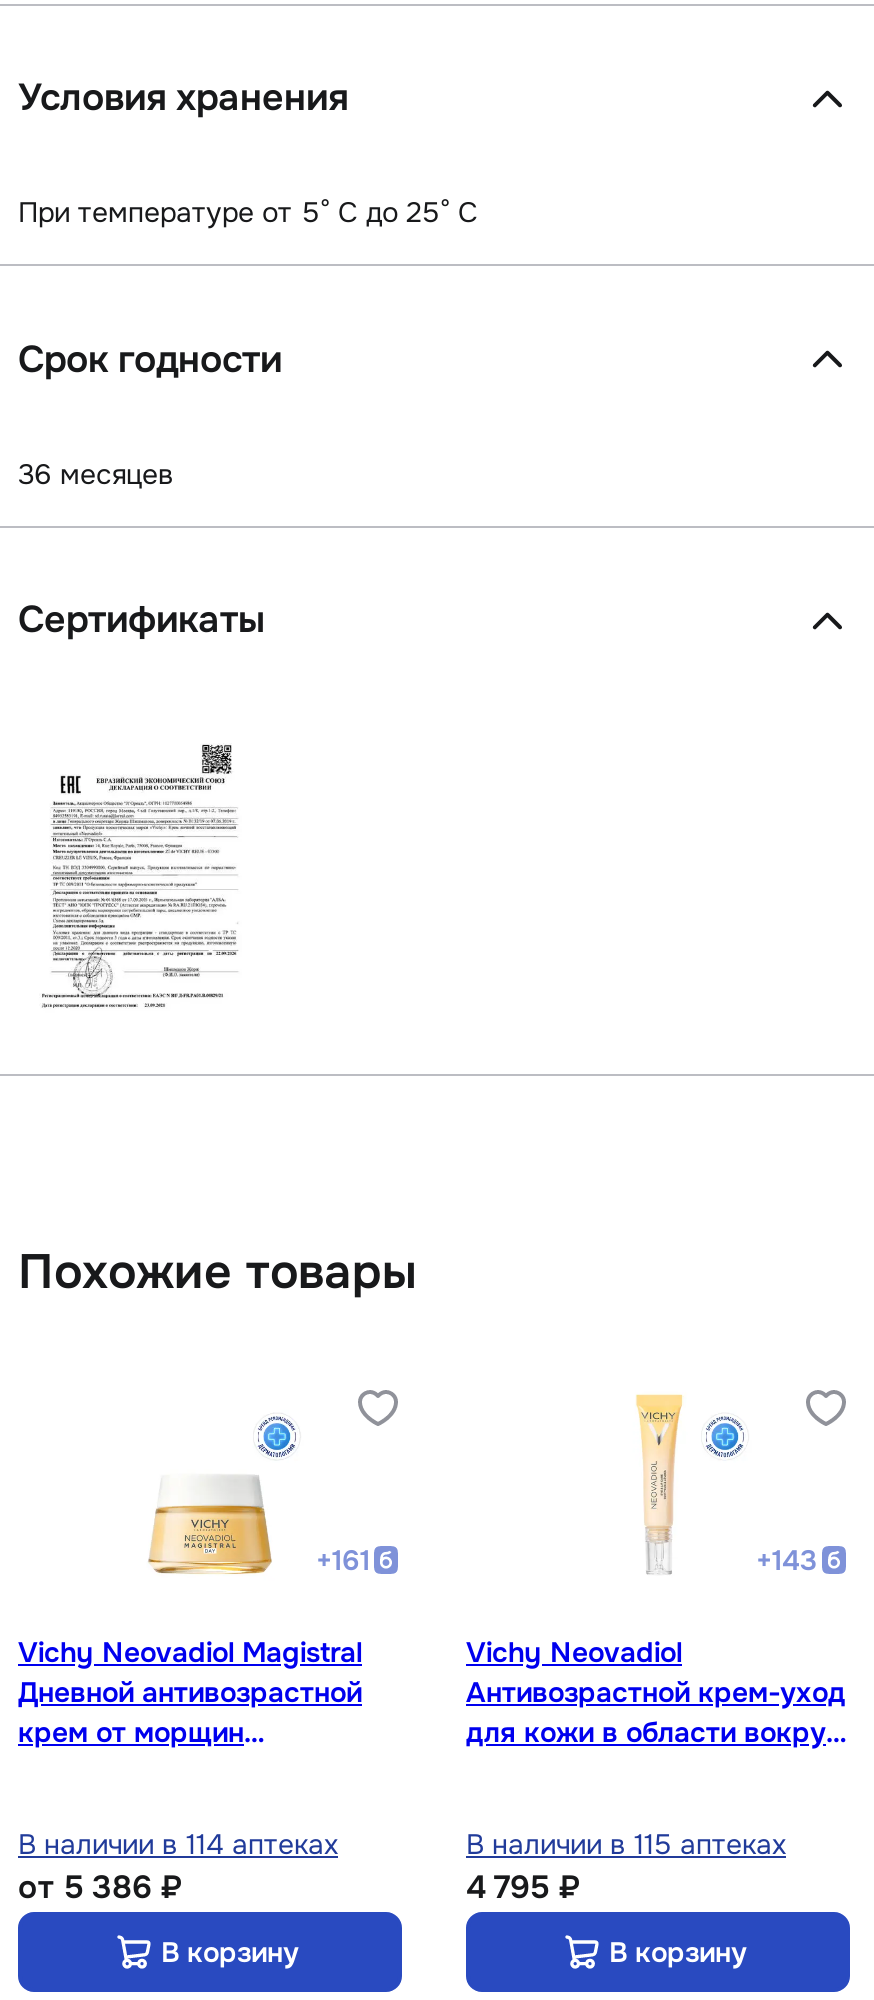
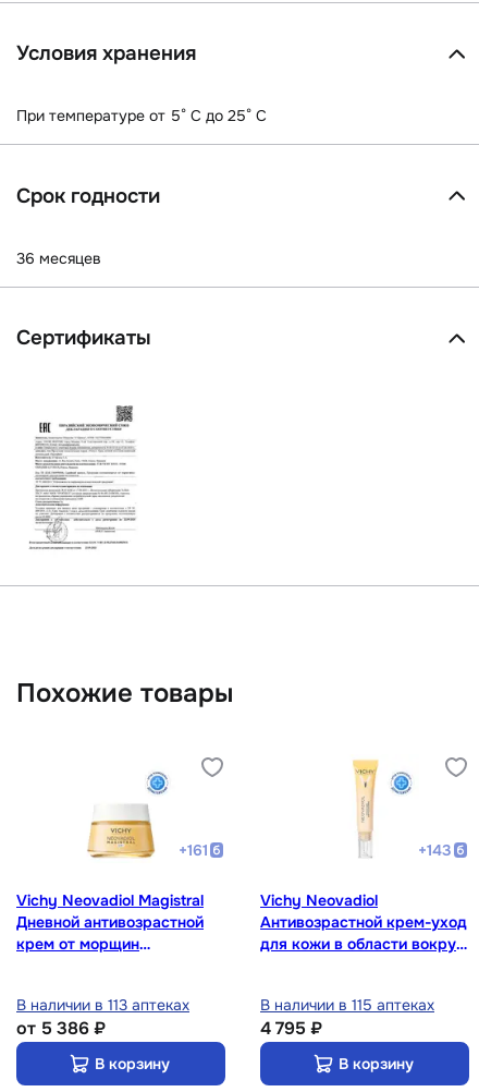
[18,1826,338,1862] В наличии в 114 аптеках -> [16,995,189,1015] В наличии в 113 аптеках

